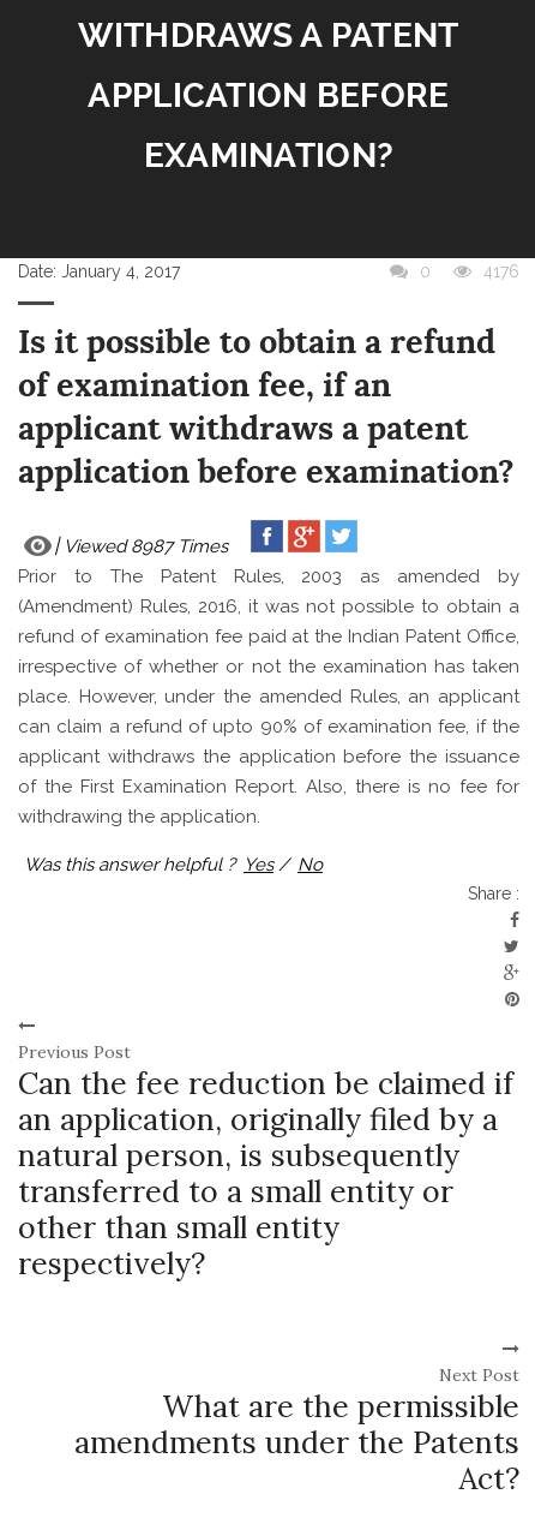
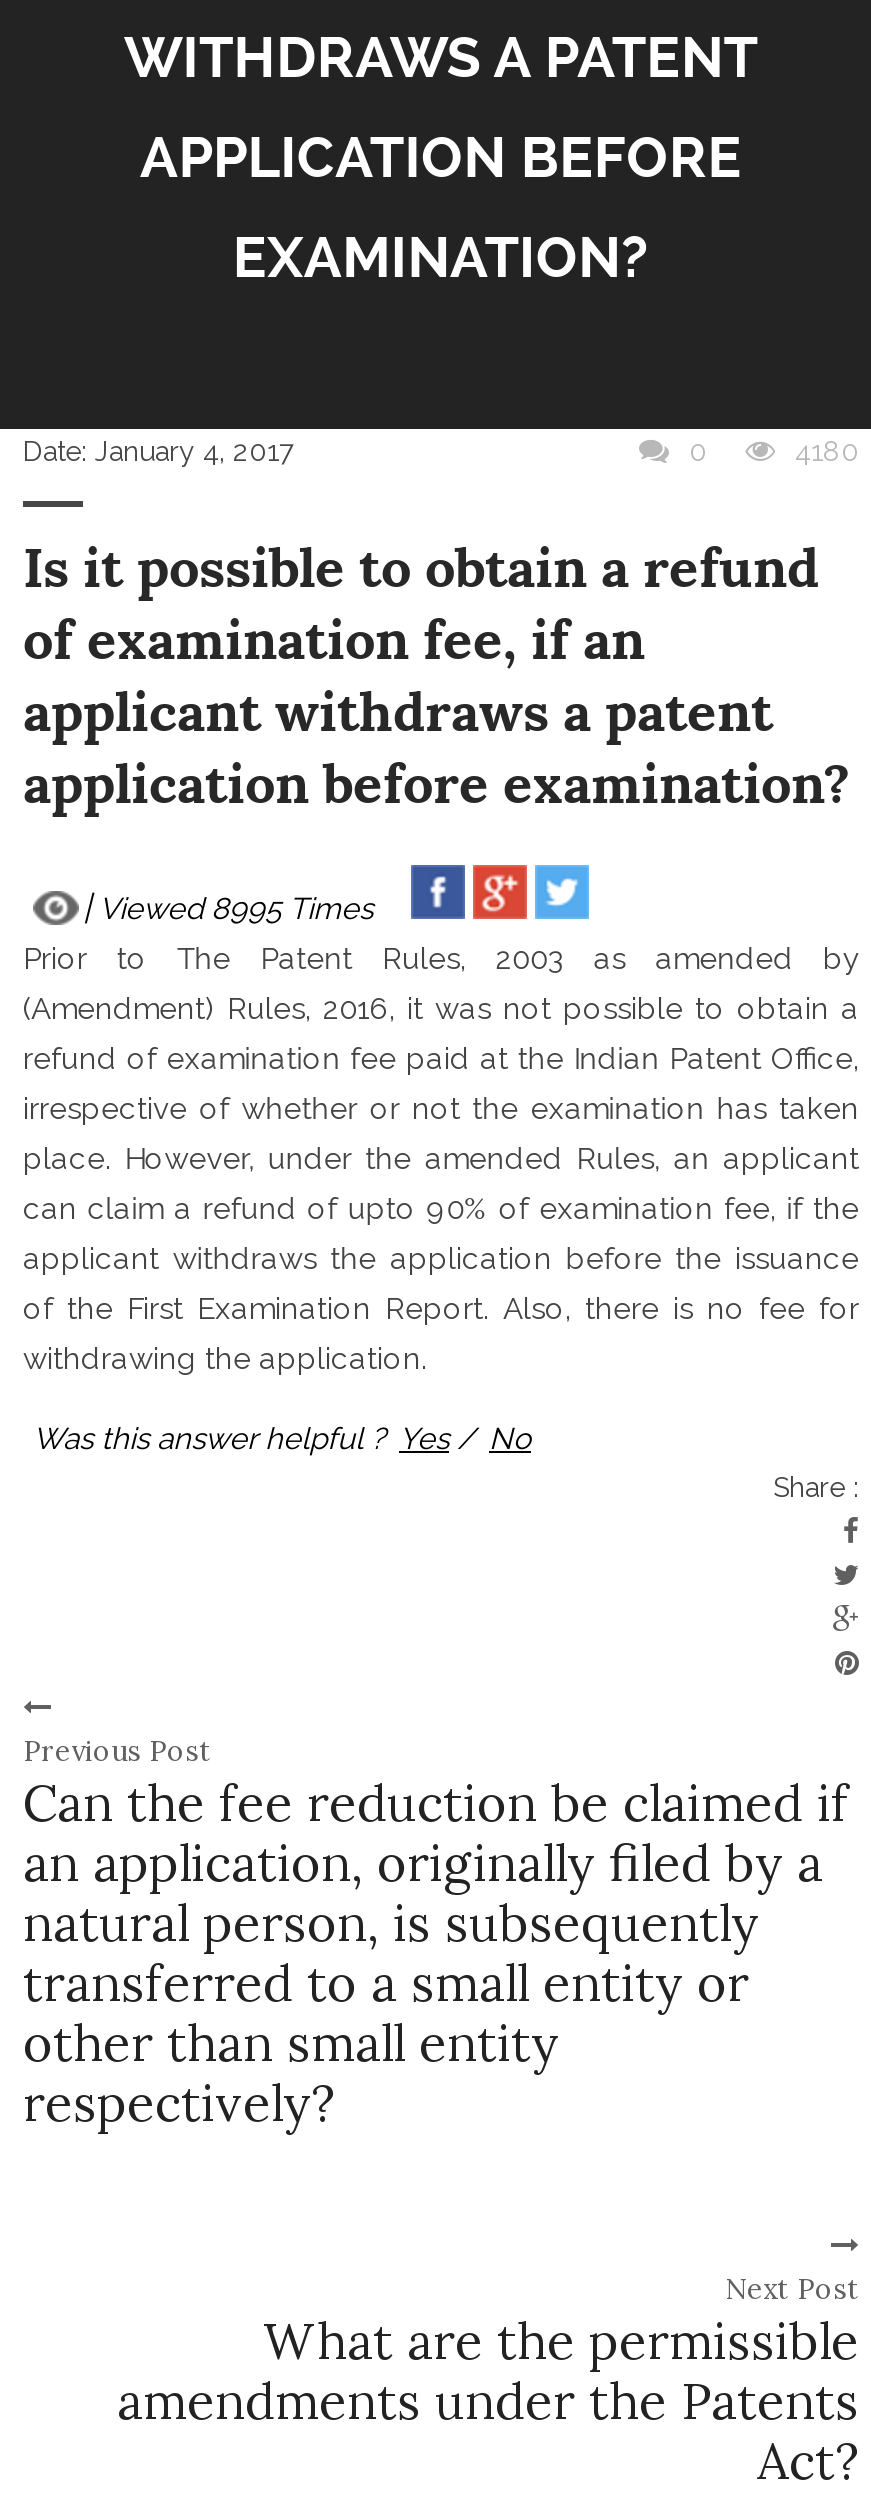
[479,262,519,281] 4176 -> [787,435,859,467] 4180
[64,536,228,557] Viewed 8987 Times -> [99,891,373,927] Viewed 8995 Times

